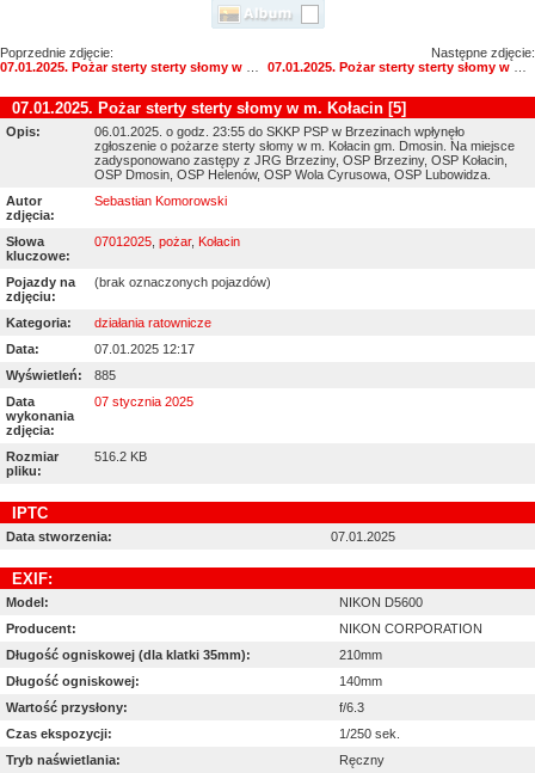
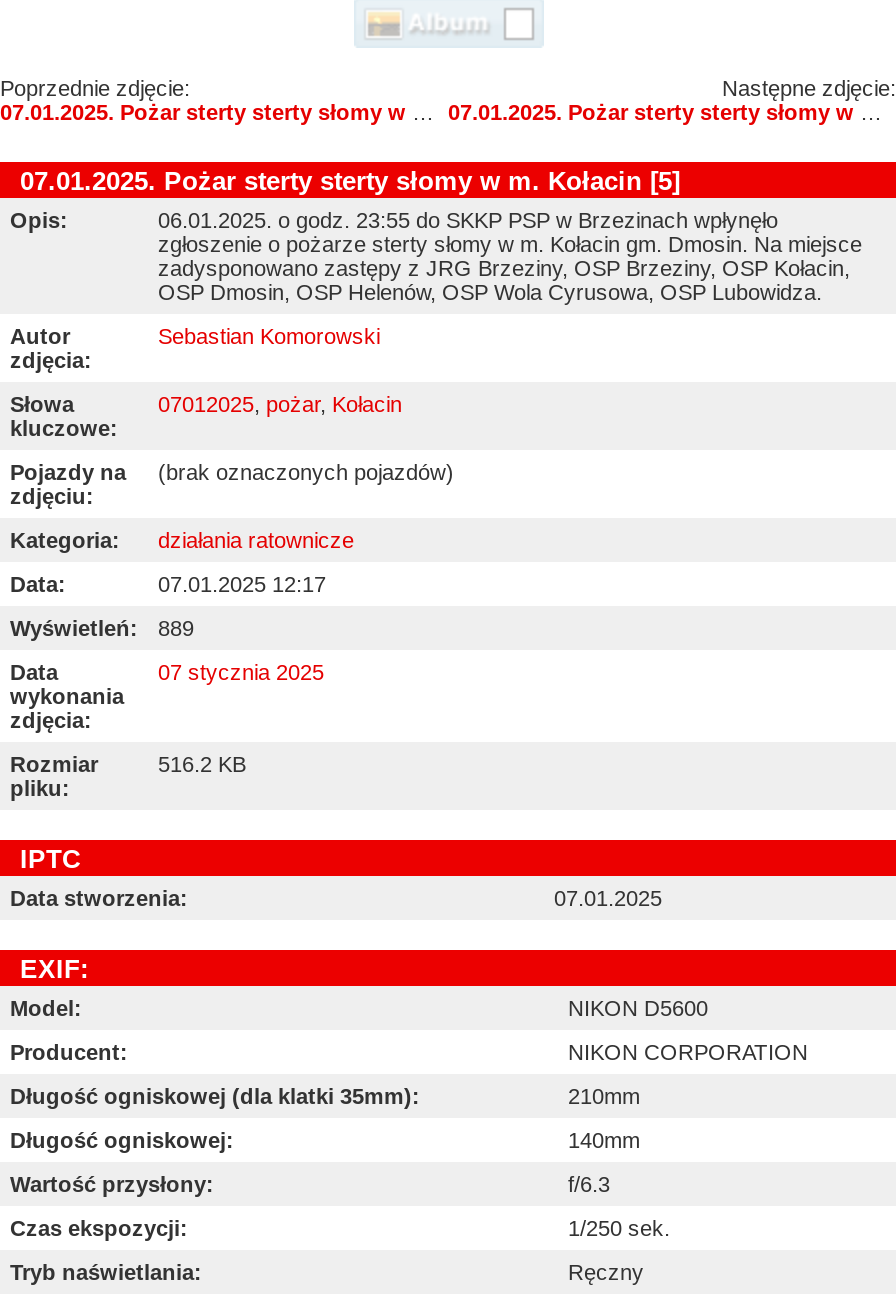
[6,368,116,383] Wyświetleń: 885 -> [10,617,194,641] Wyświetleń: 889

